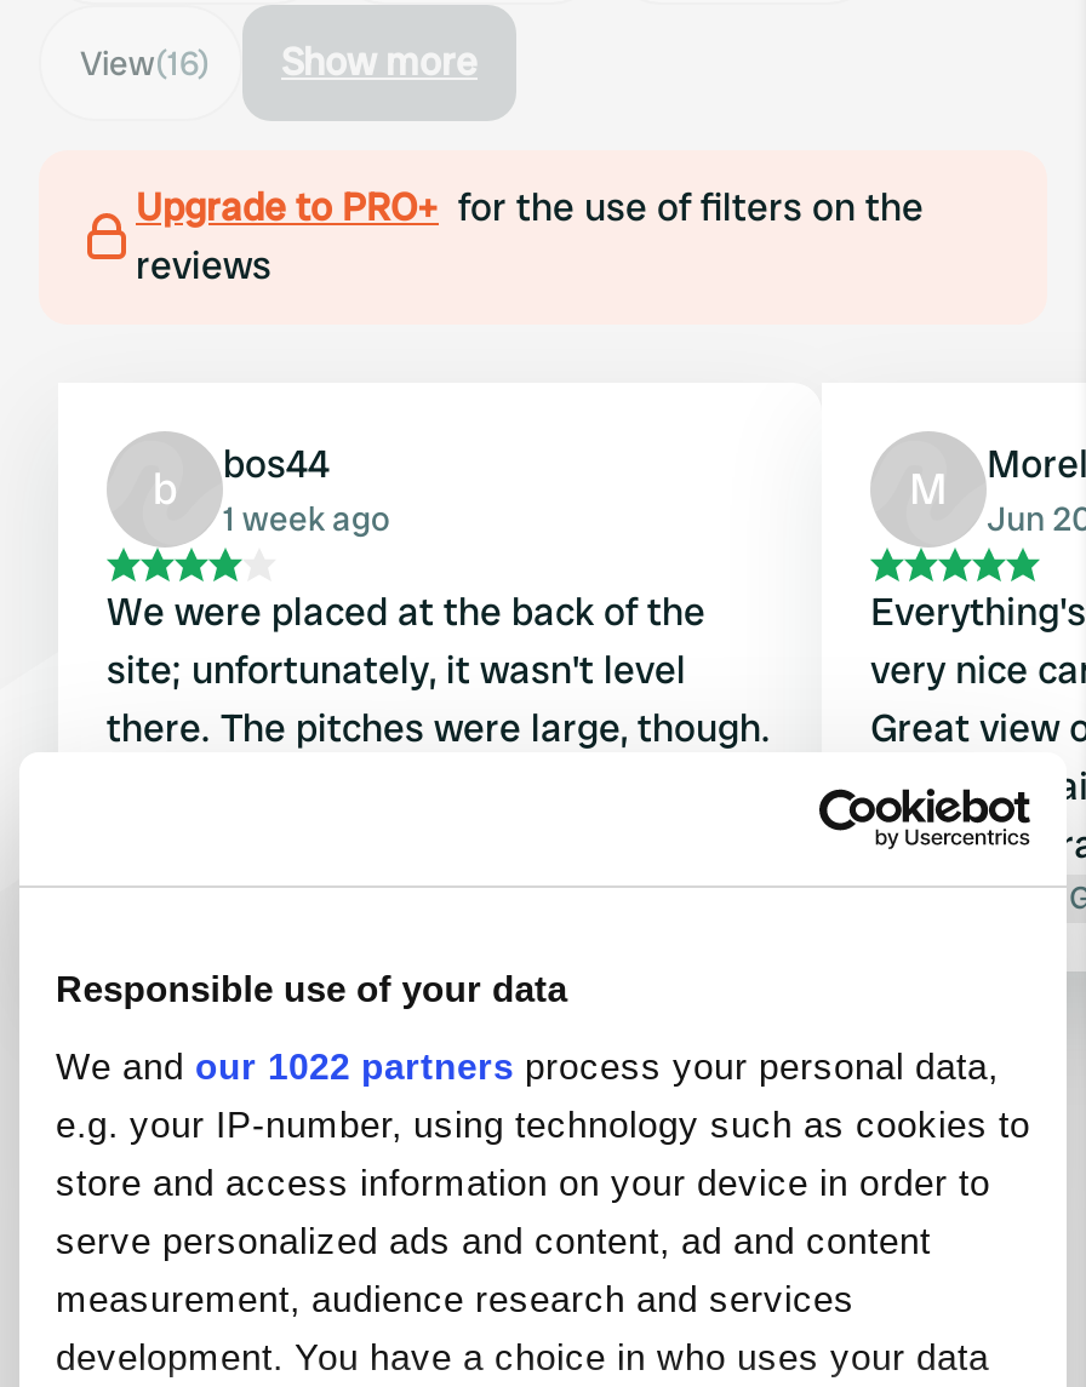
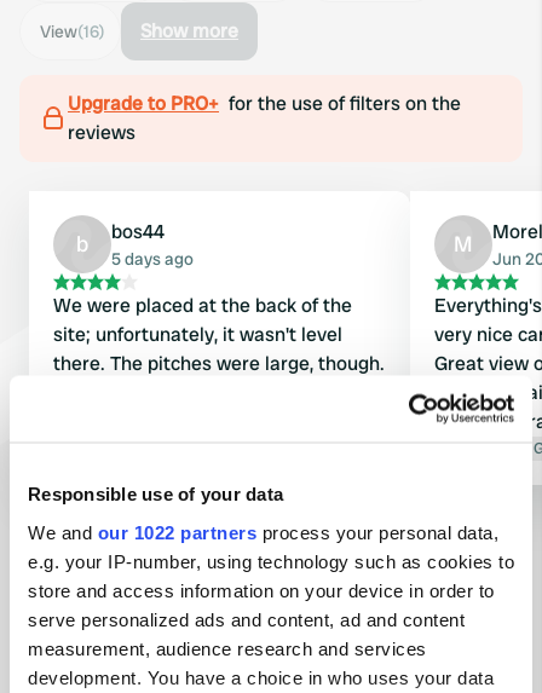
[223,497,390,540] 1 week ago -> [111,248,194,270] 5 days ago

